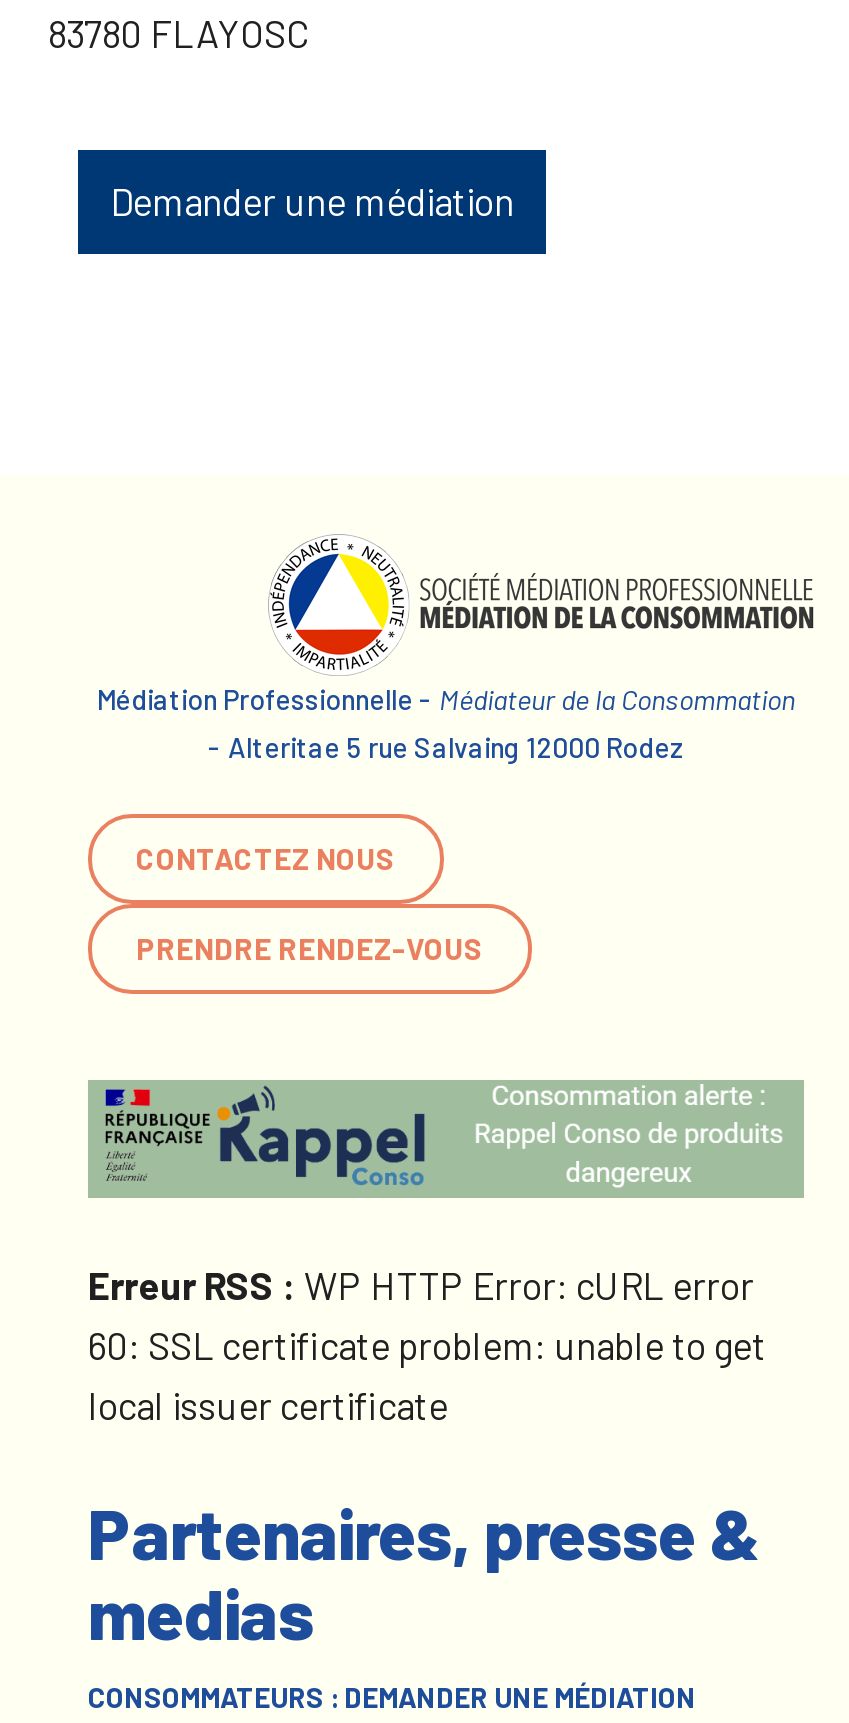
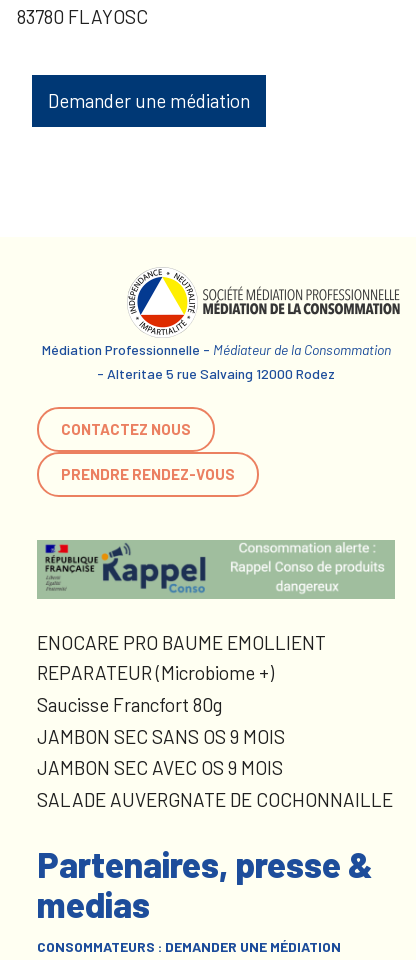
[88,1261,766,1427] Erreur RSS : WP HTTP Error: cURL error | 60: SSL certificate problem: unable to get | local issuer certificate -> [37,631,393,811] ENOCARE PRO BAUME EMOLLIENT | REPARATEUR (Microbiome +) | Saucisse Francfort 80g | JAMBON SEC SANS OS 9 MOIS | JAMBON SEC AVEC OS 9 MOIS | SALADE AUVERGNATE DE COCHONNAILLE

